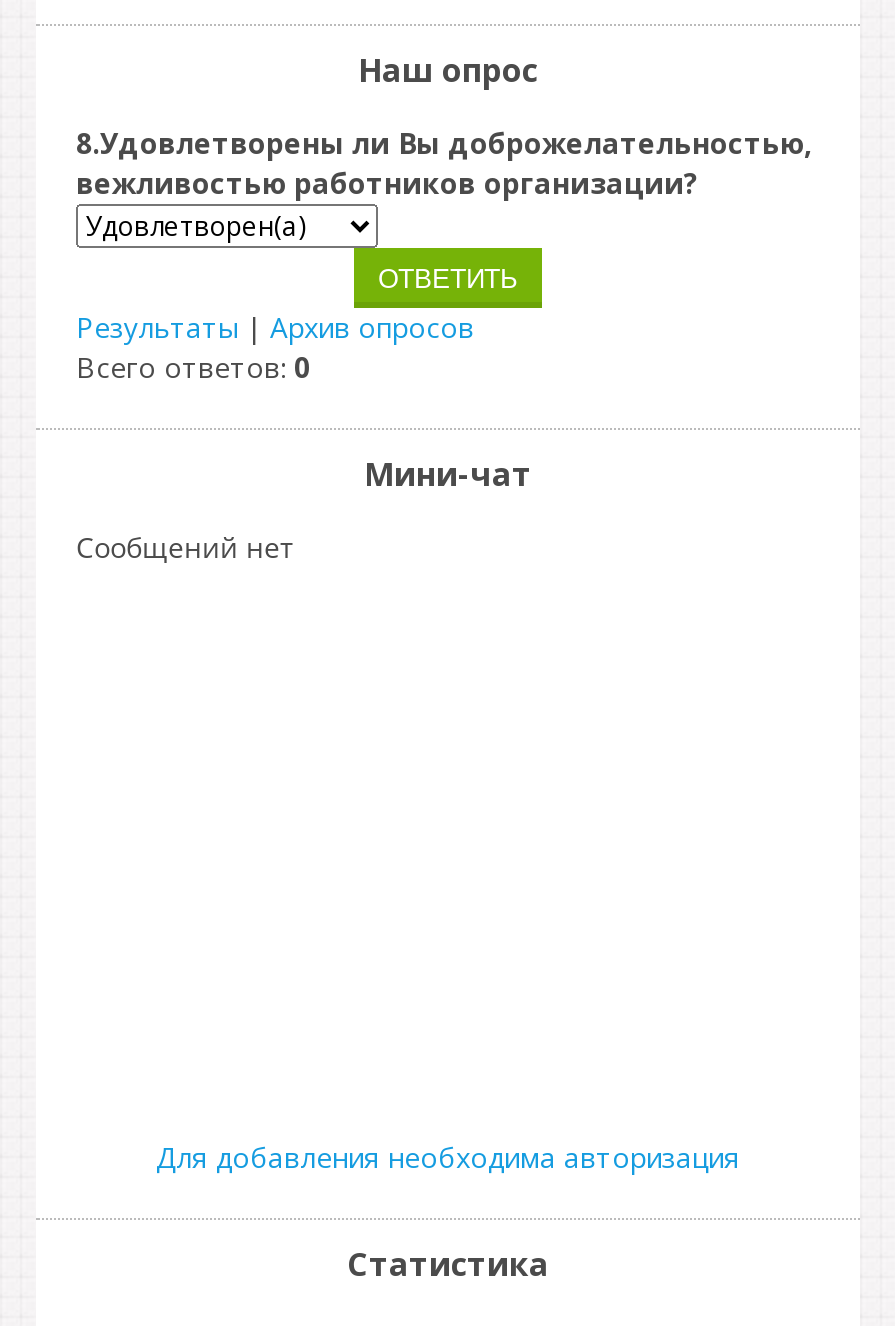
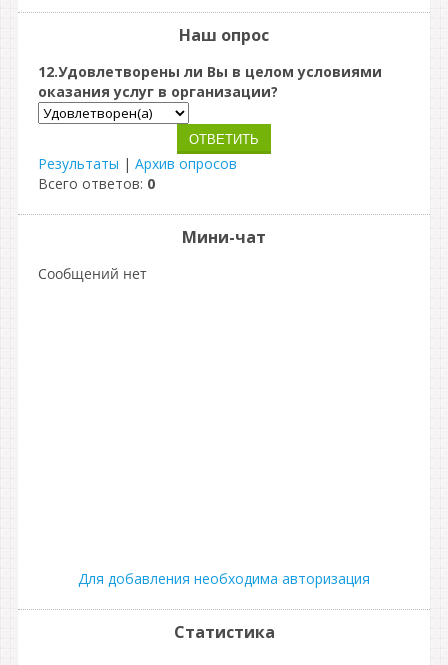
[76,124,812,202] 8.Удовлетворены ли Вы доброжелательностью, | вежливостью работников организации? -> [38,62,382,101] 12.Удовлетворены ли Вы в целом условиями | оказания услуг в организации?

